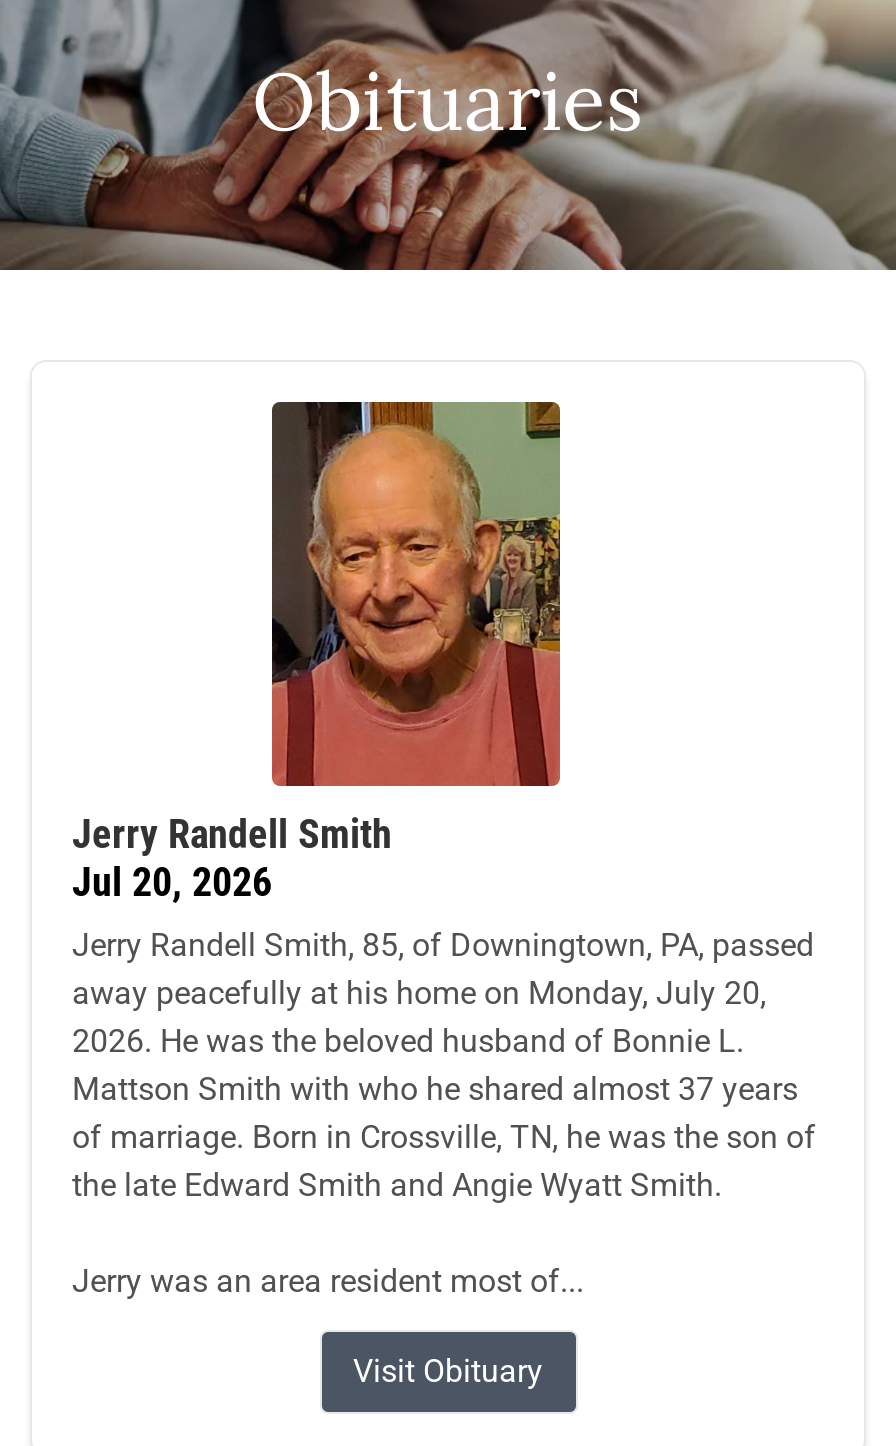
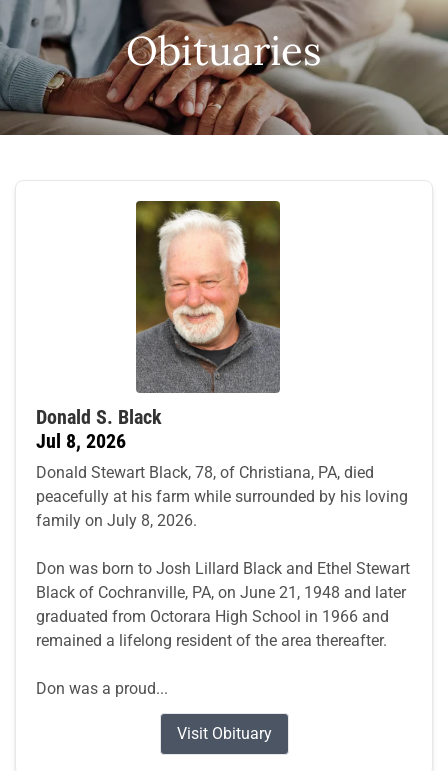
[72,402,816,1299] [image] | Jerry Randell Smith | Jul 20, 2026 | Jerry Randell Smith, 85, of Downingtown, PA, passed | away peacefully at his home on Monday, July 20, | 2026. He was the beloved husband of Bonnie L. | Mattson Smith with who he shared almost 37 years | of marriage. Born in Crossville, TN, he was the son of | the late Edward Smith and Angie Wyatt Smith. | Jerry was an area resident most of... -> [36,201,410,698] [image] | Donald S. Black | Jul 8, 2026 | Donald Stewart Black, 78, of Christiana, PA, died | peacefully at his farm while surrounded by his loving | family on July 8, 2026. | Don was born to Josh Lillard Black and Ethel Stewart | Black of Cochranville, PA, on June 21, 1948 and later | graduated from Octorara High School in 1966 and | remained a lifelong resident of the area thereafter. | Don was a proud...

